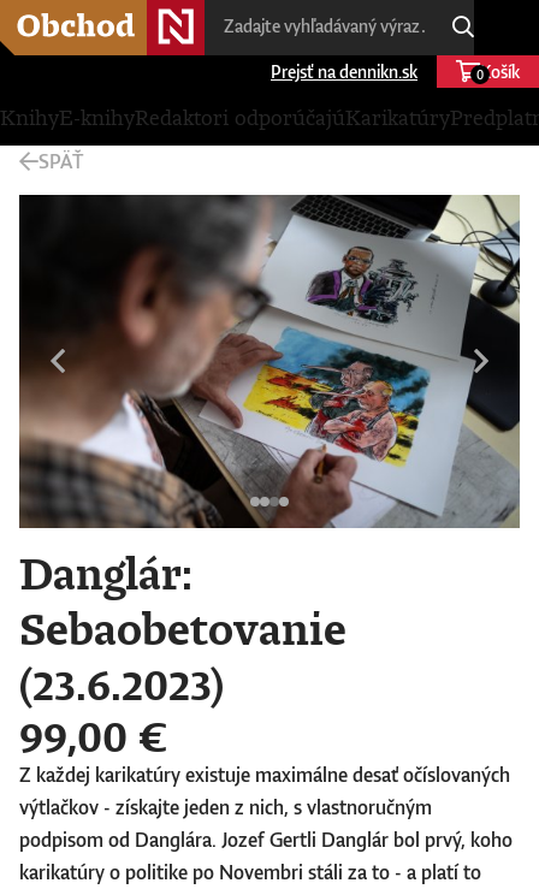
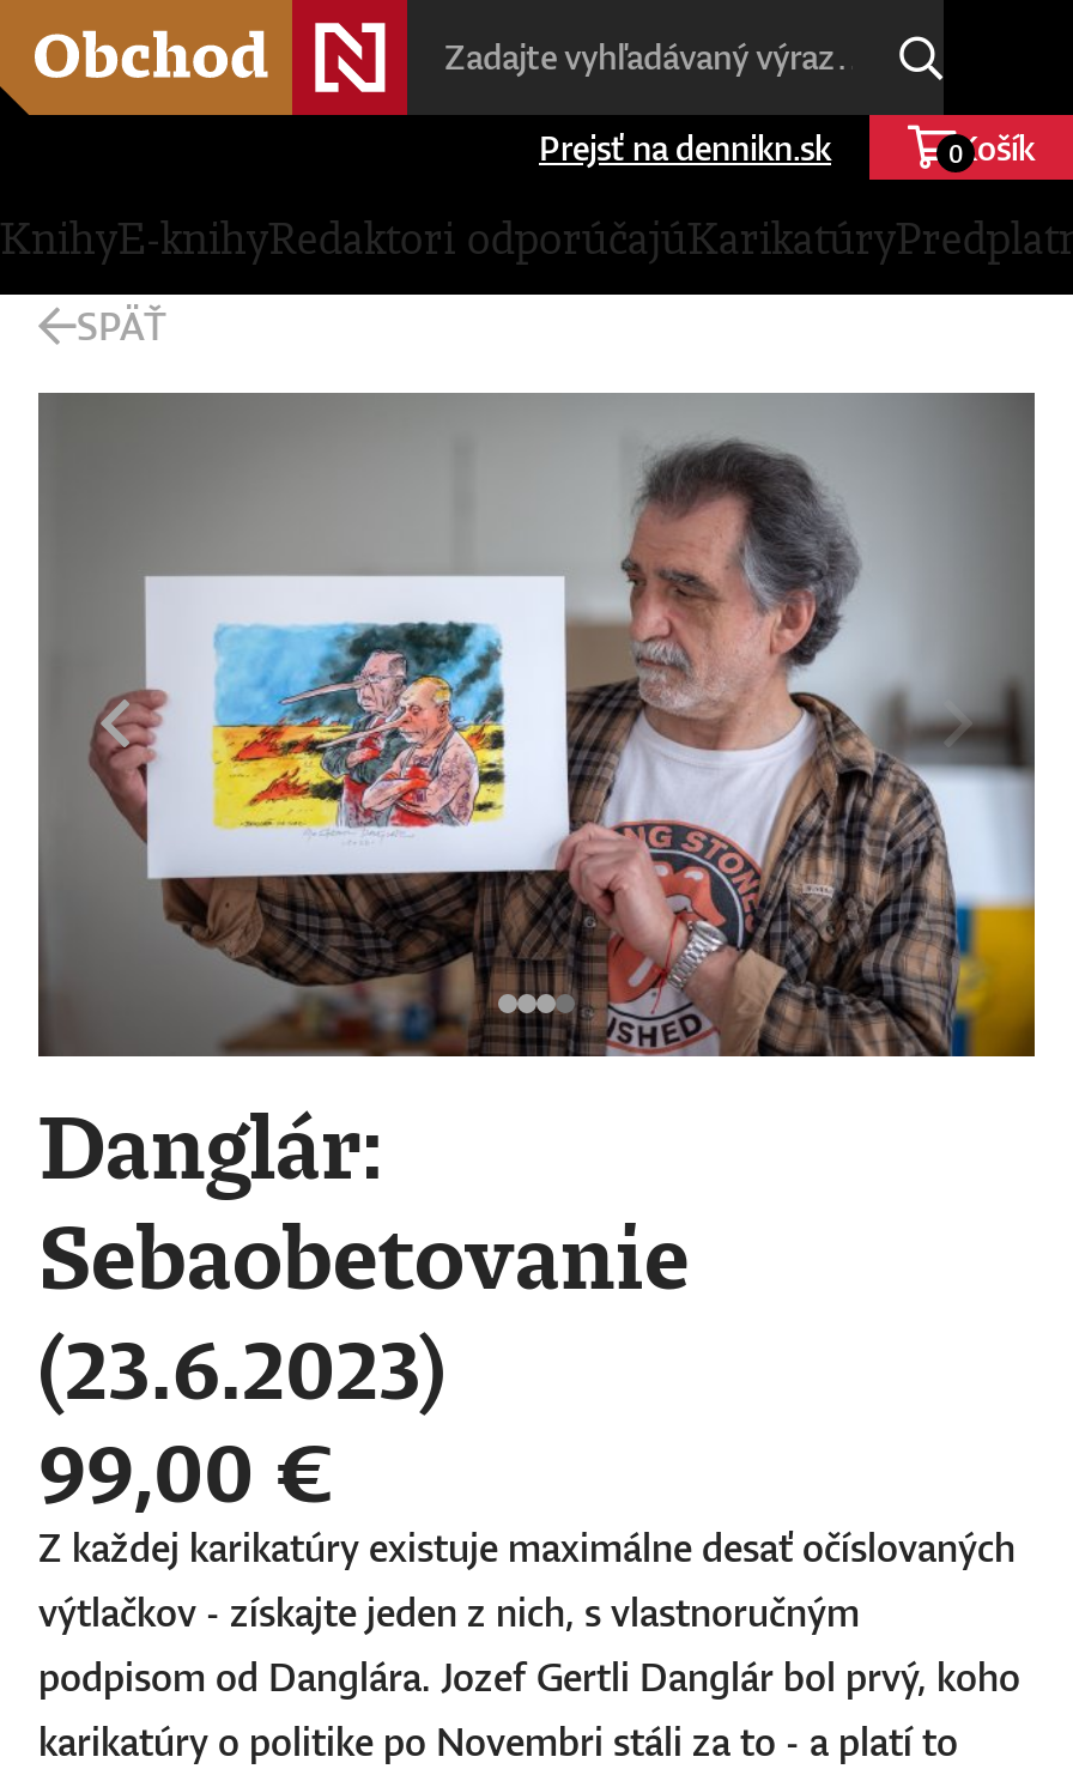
[19,195,521,529] [image] -> [38,393,1037,1059] [image]

